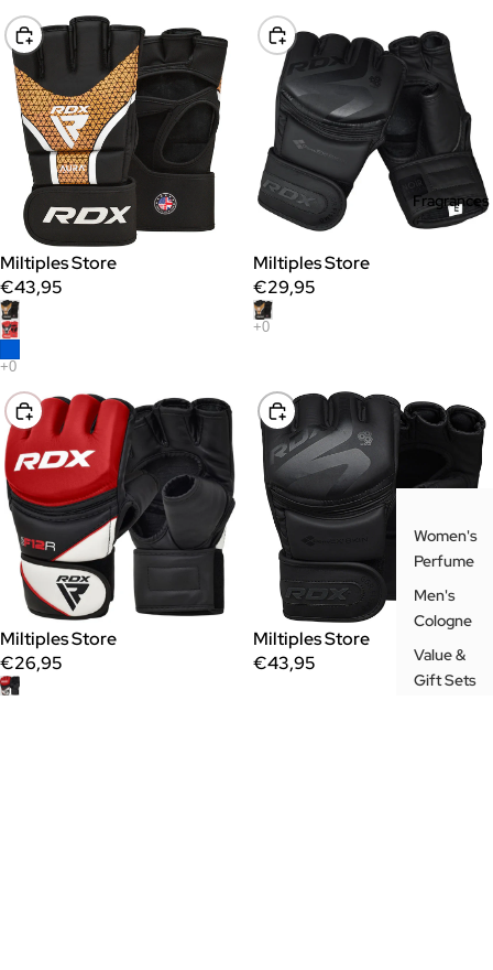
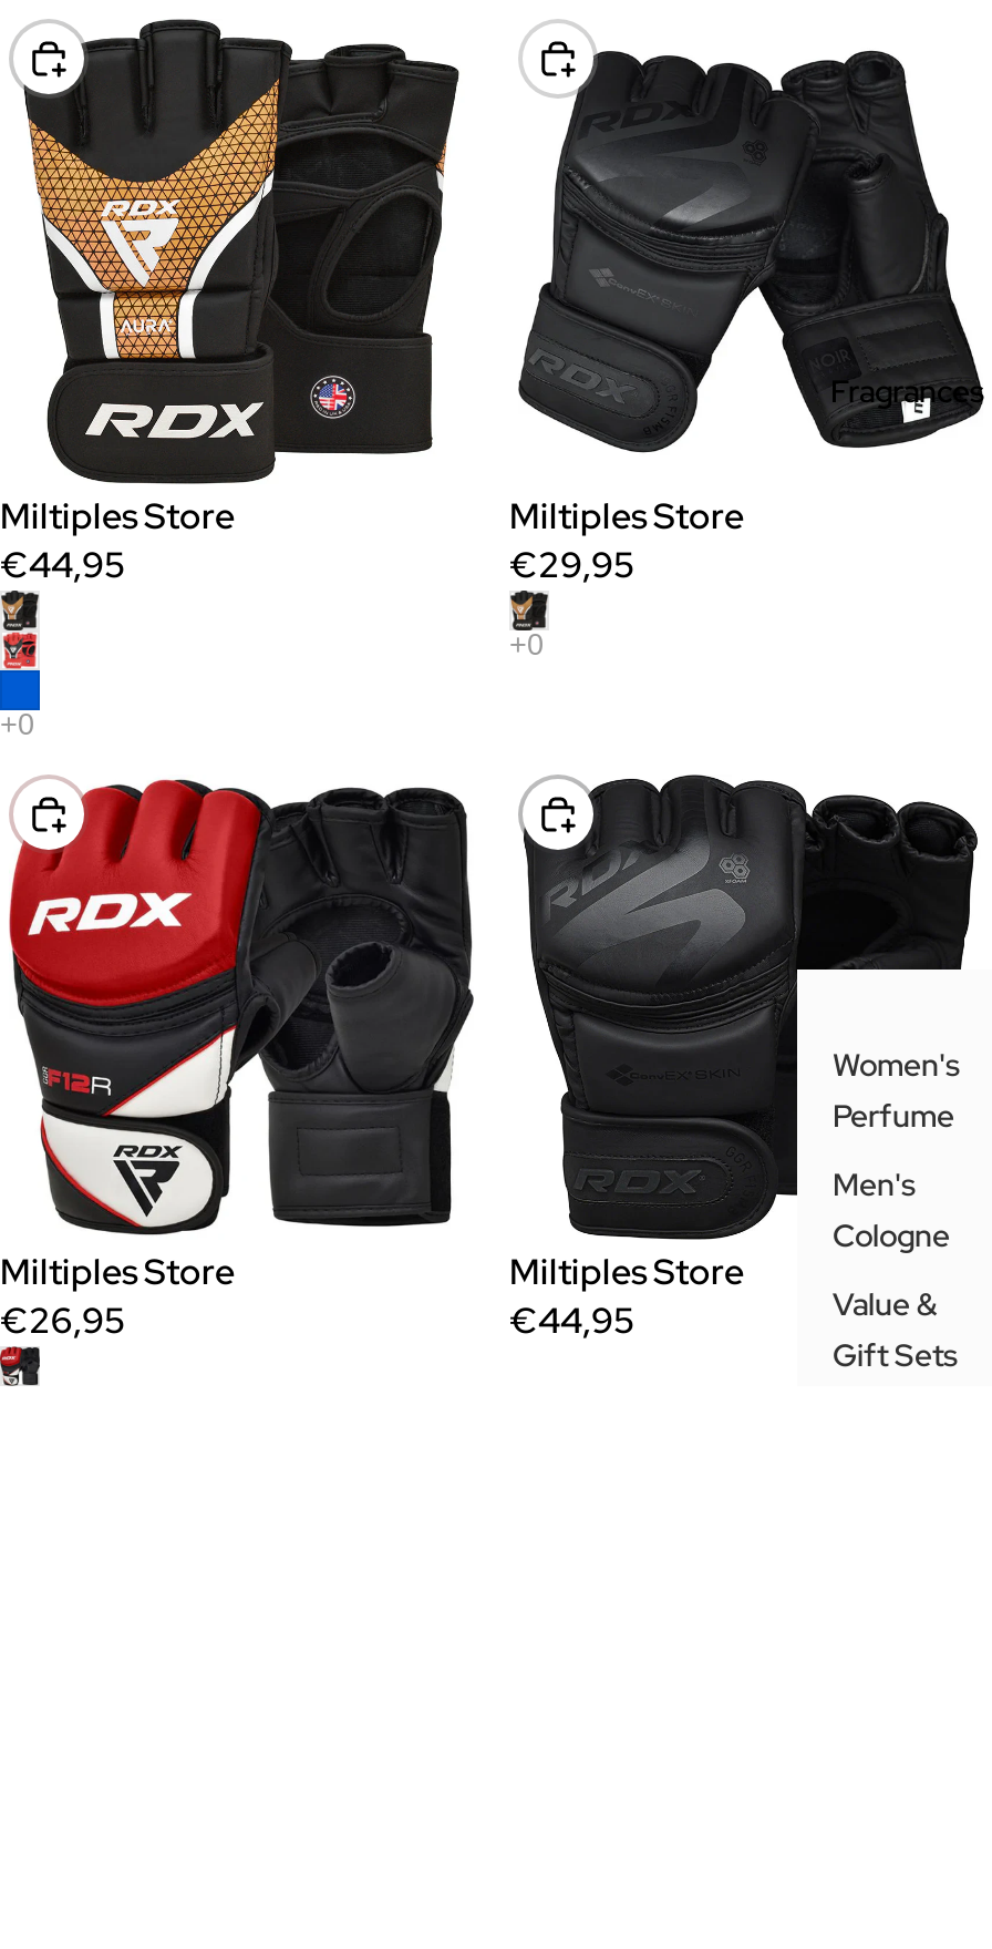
[0,275,63,298] €43,95 -> [0,541,126,587] €44,95
[253,651,316,674] €43,95 -> [509,1296,635,1343] €44,95

